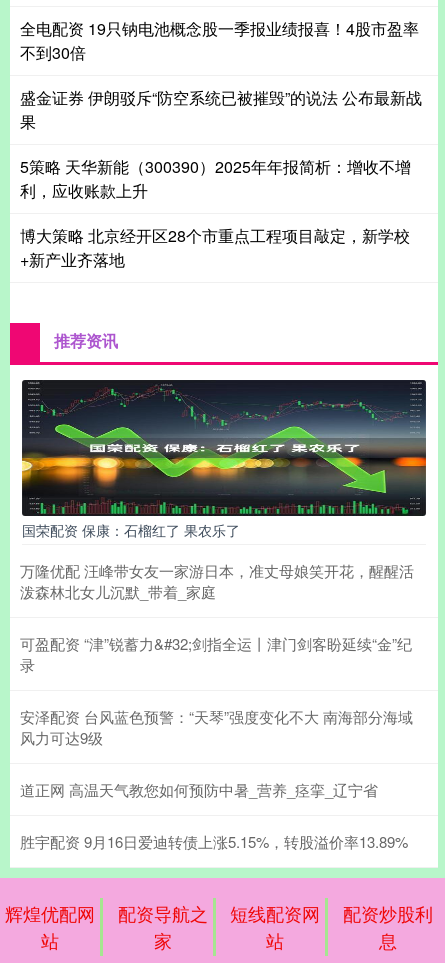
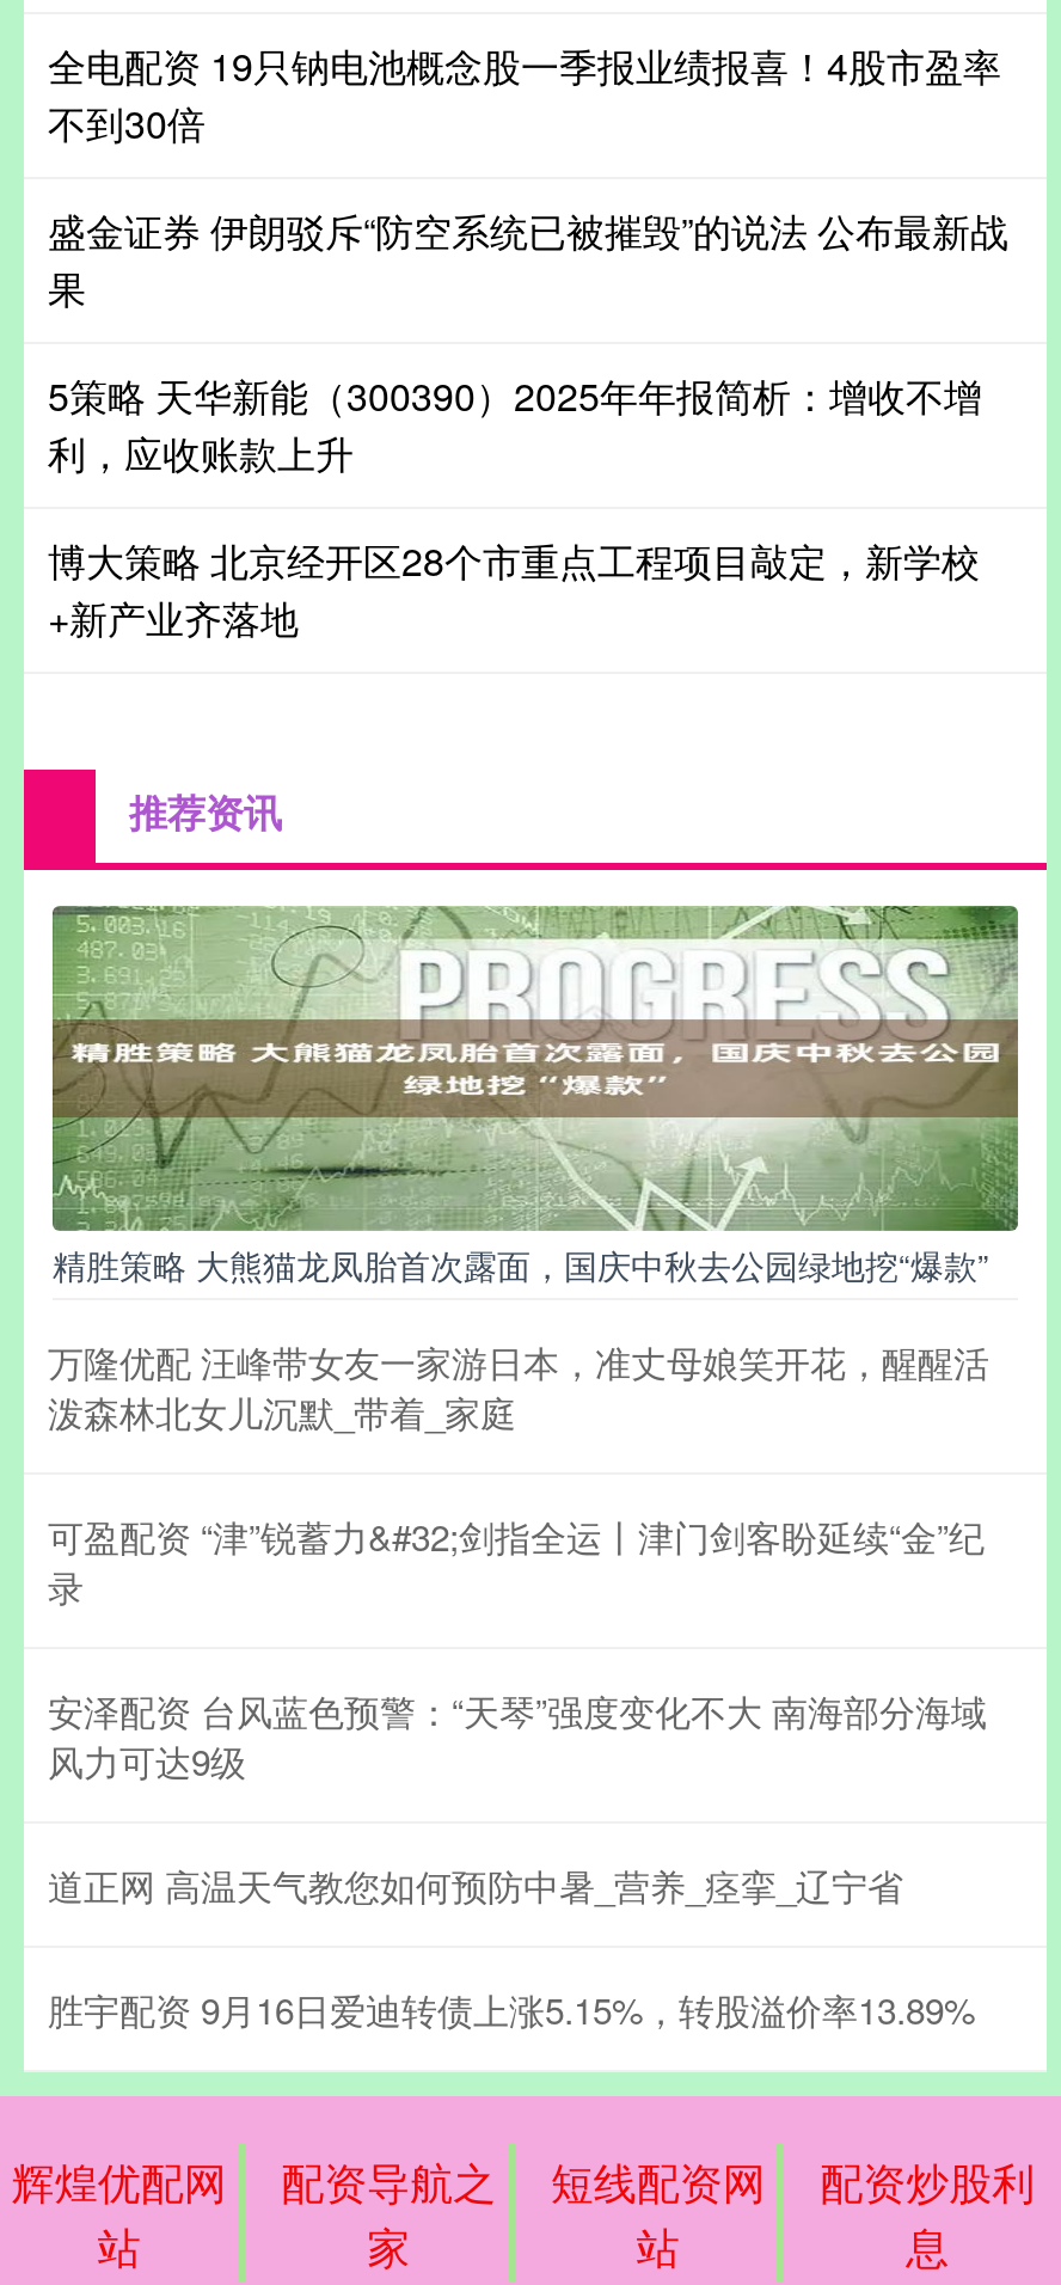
[21,379,427,539] [image] | 国荣配资 保康：石榴红了 果农乐了 -> [50,903,1020,1287] [image] | 精胜策略 大熊猫龙凤胎首次露面，国庆中秋去公园绿地挖“爆款”

